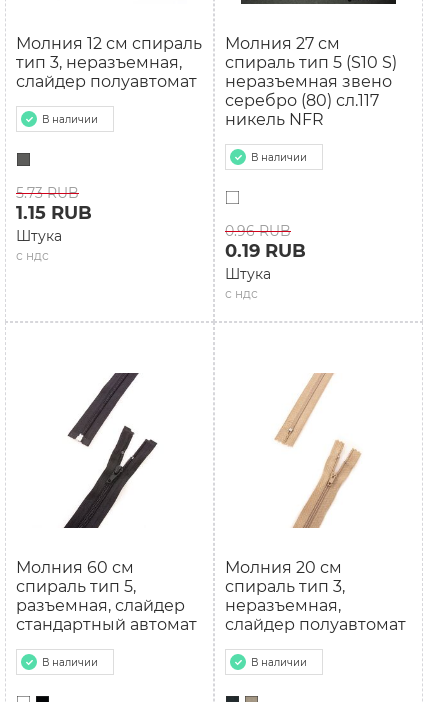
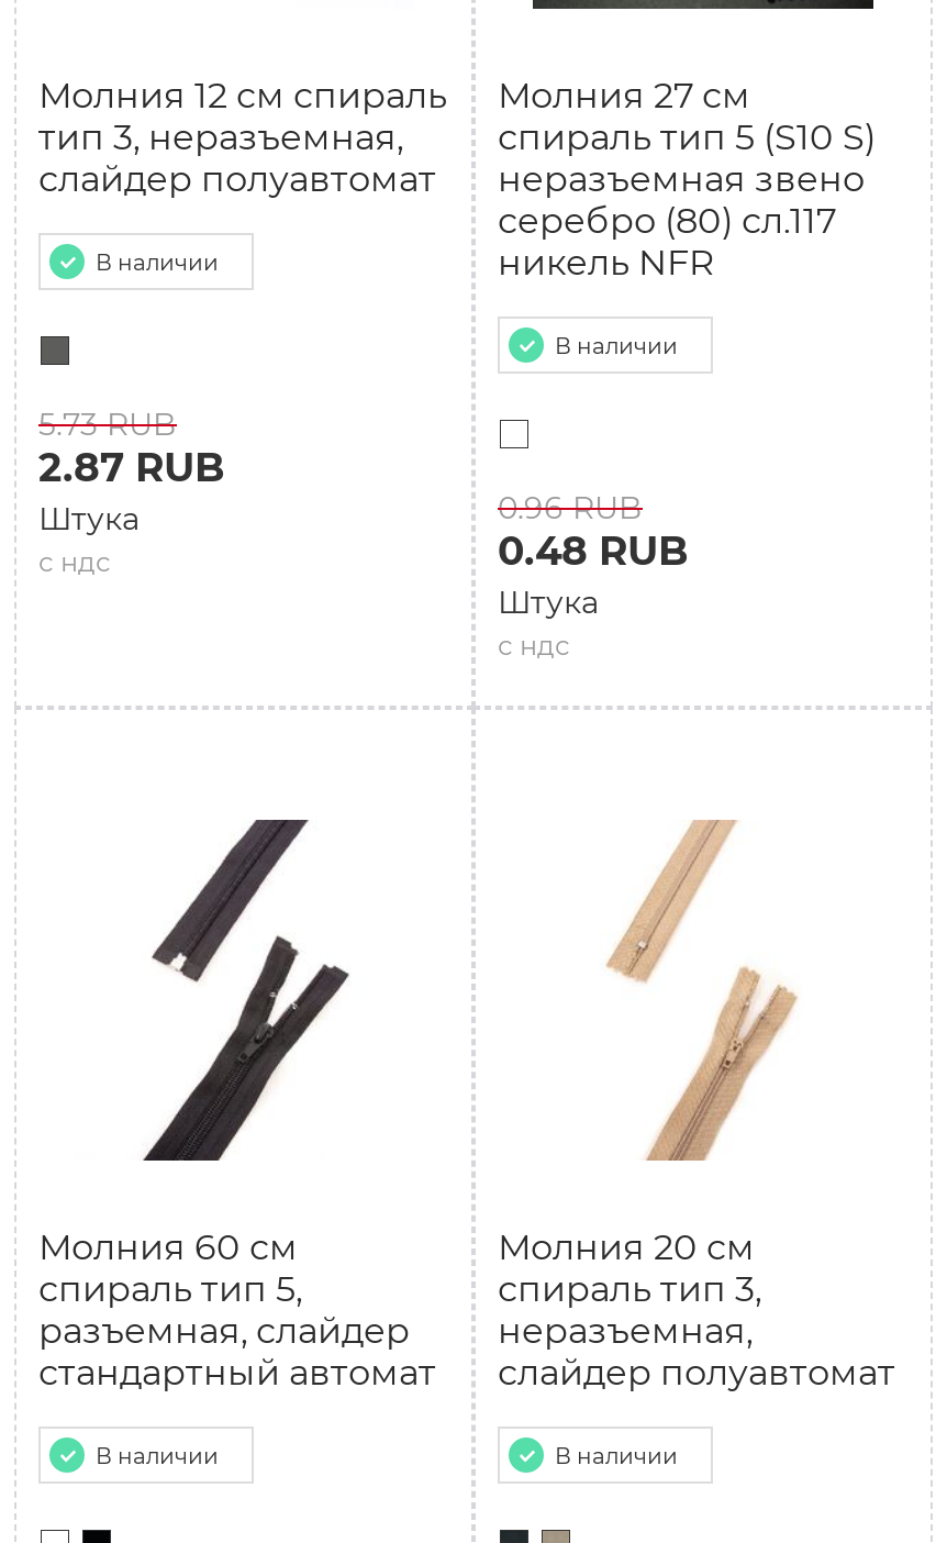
[16,202,92,224] 1.15 RUB -> [38,444,225,492] 2.87 RUB
[225,240,306,262] 0.19 RUB -> [498,528,689,576] 0.48 RUB

